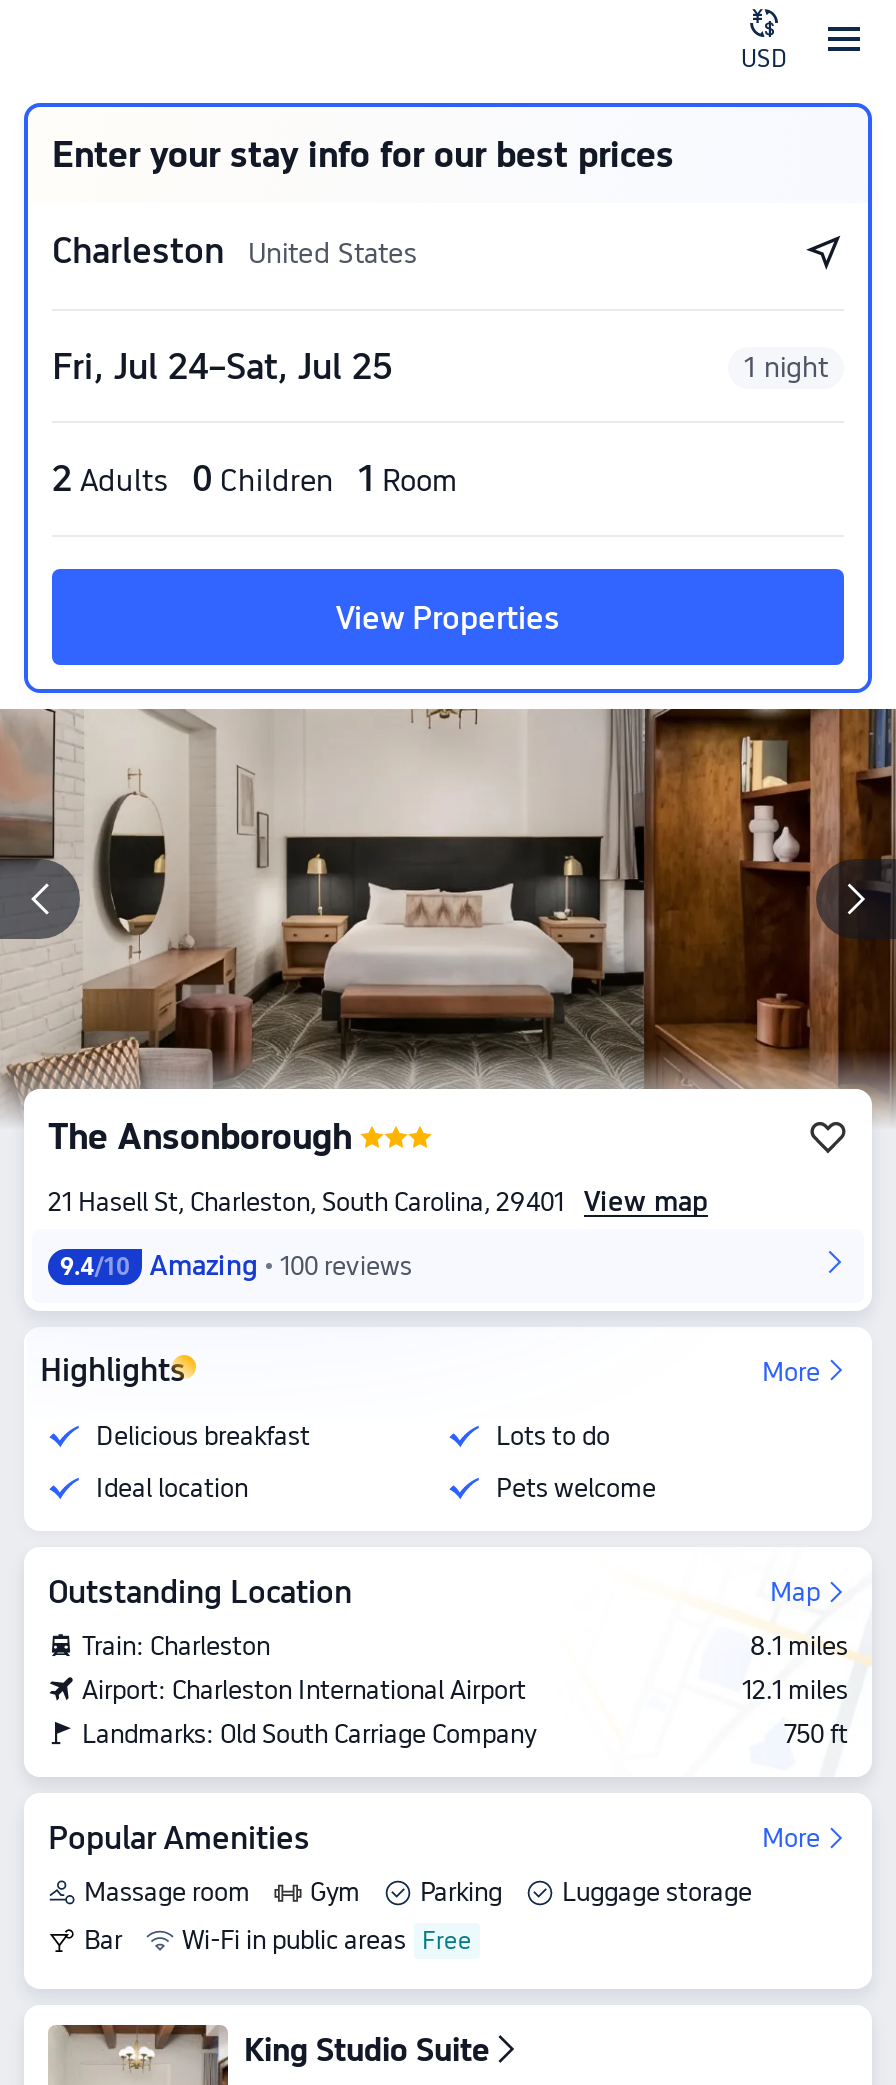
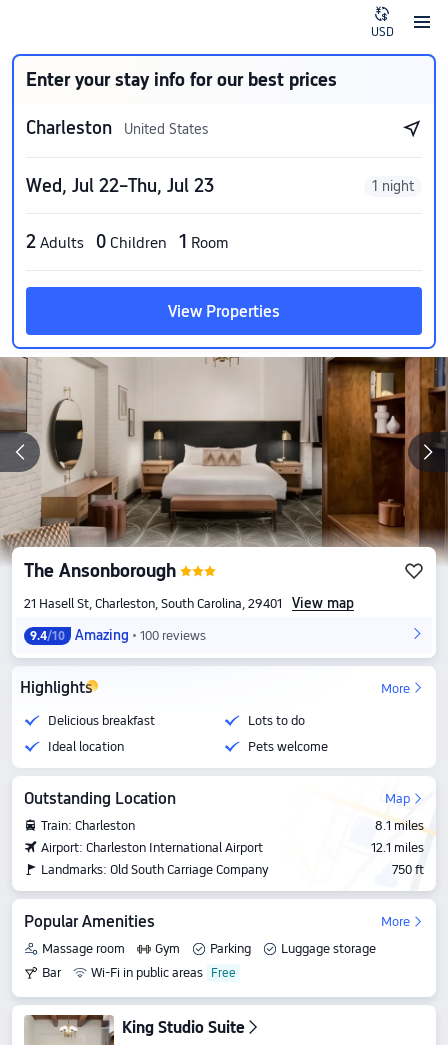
[52,345,392,387] Fri, Jul 24–Sat, Jul 25 -> [26,175,214,196] Wed, Jul 22–Thu, Jul 23

